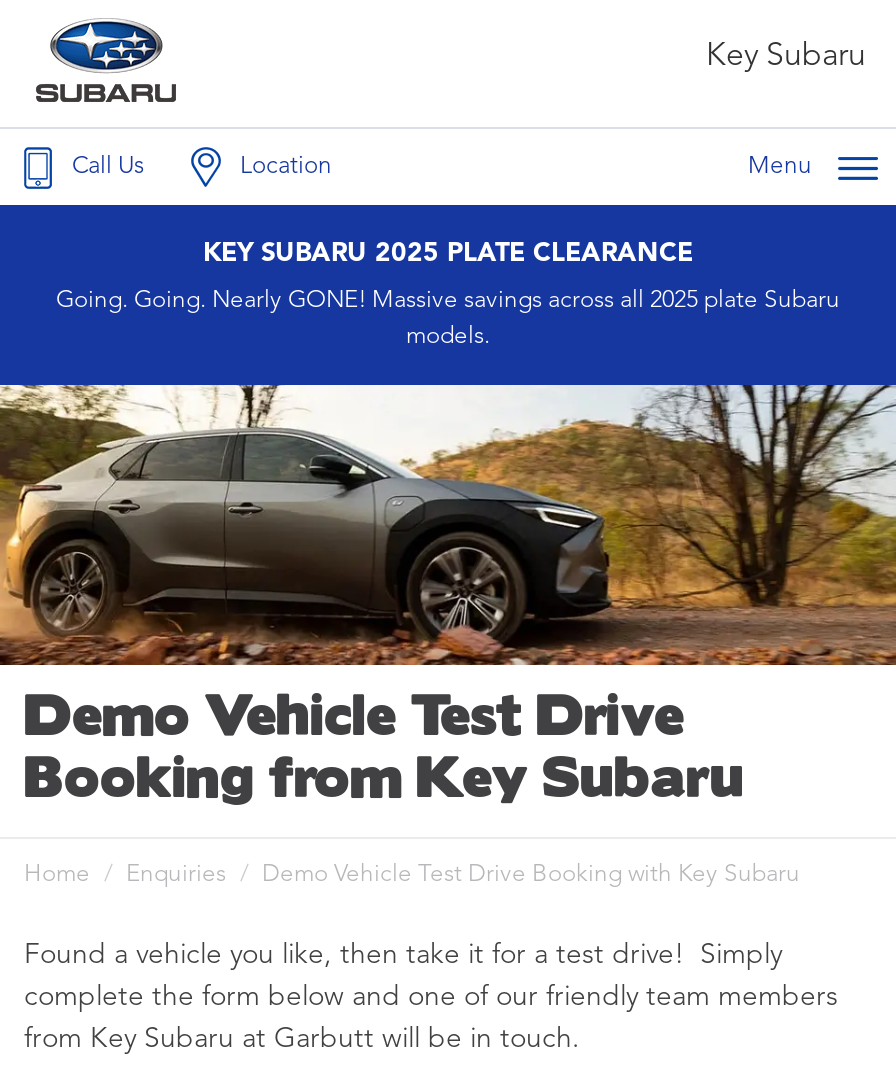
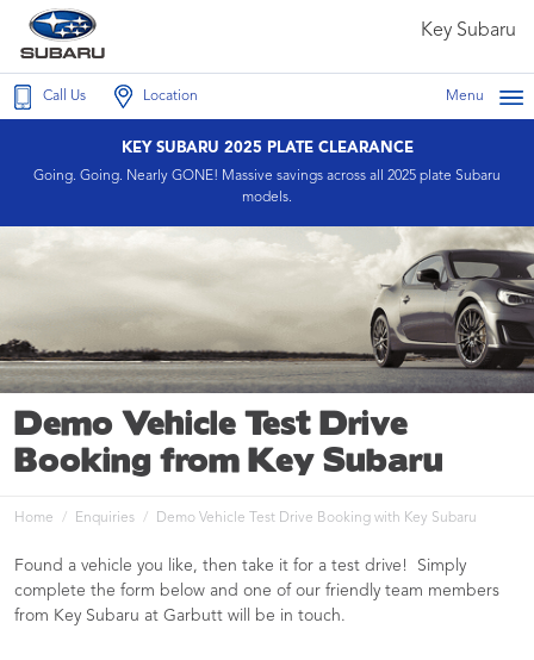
[6,383,890,667] [image] -> [4,225,530,394] [image]

